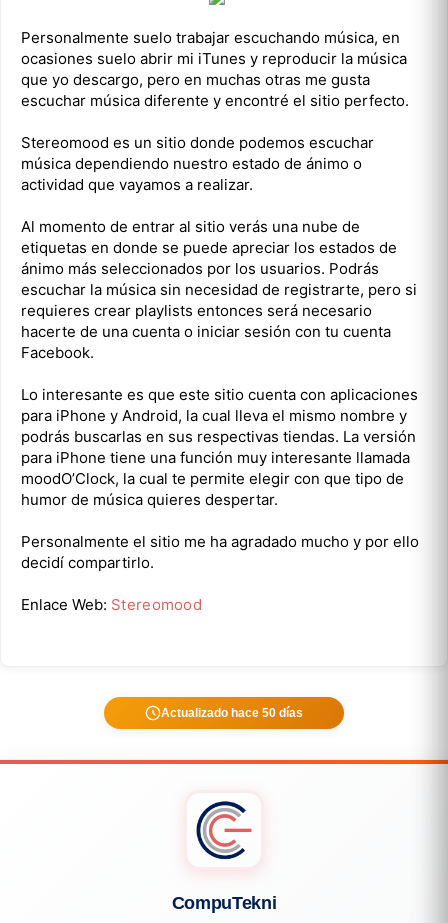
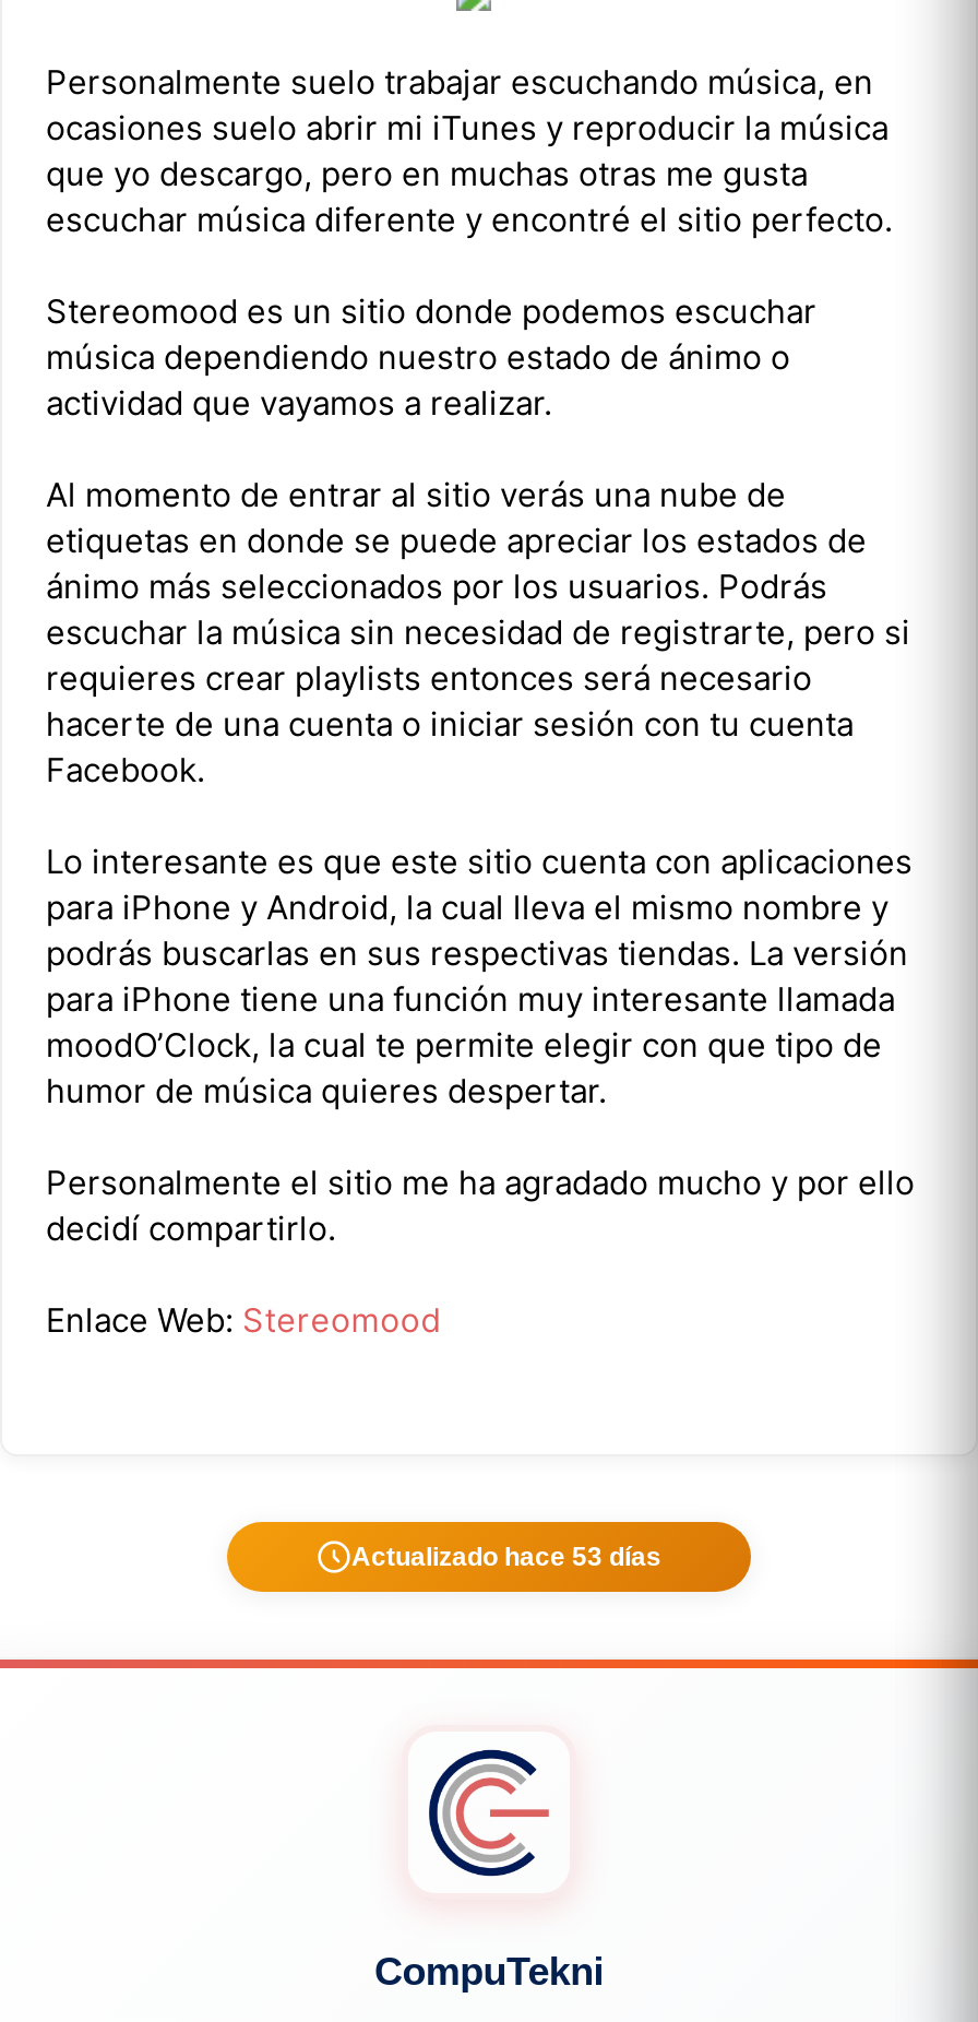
[161,706,303,720] Actualizado hace 50 días -> [351,1542,661,1572] Actualizado hace 53 días

